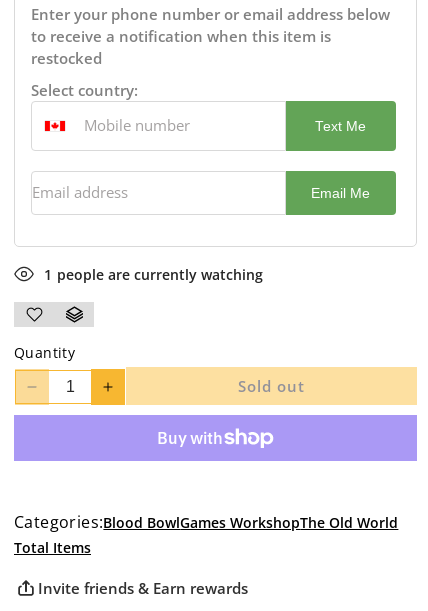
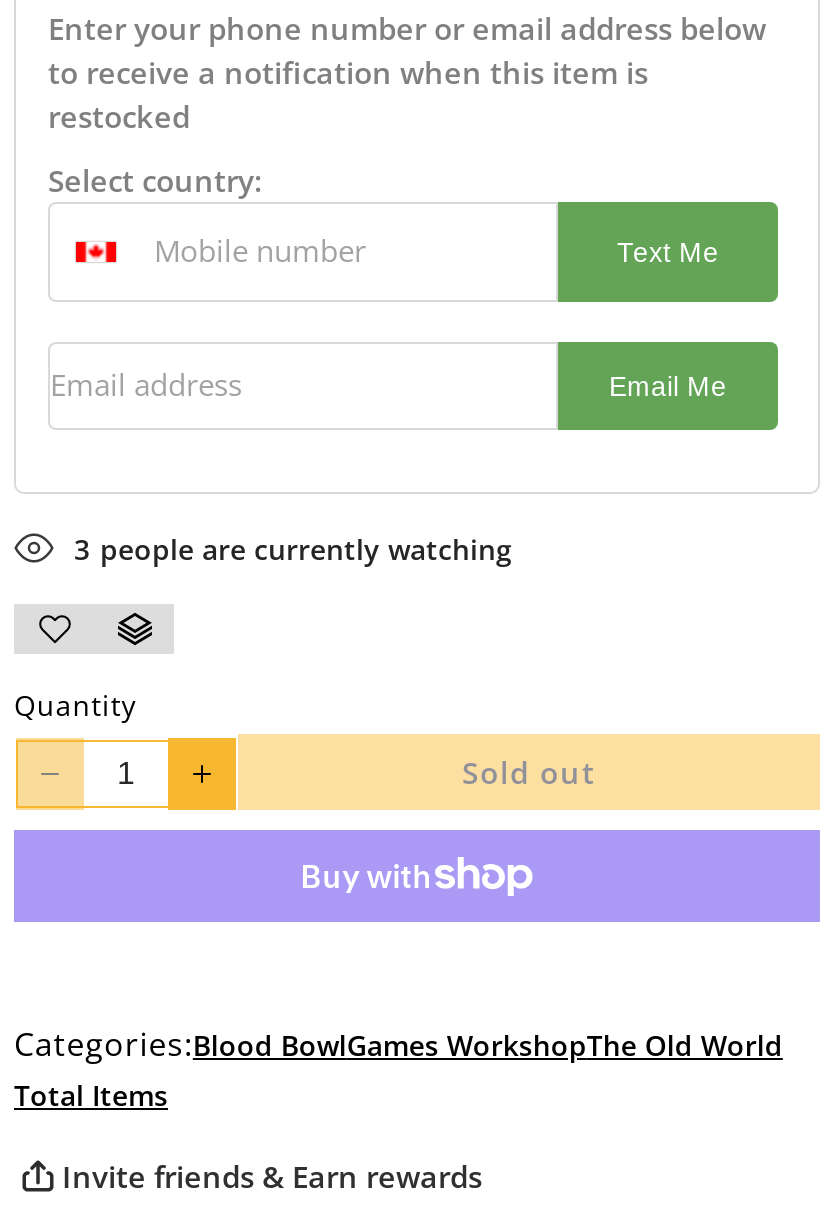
[44,265,263,284] 1 people are currently watching -> [74,529,512,567] 3 people are currently watching

